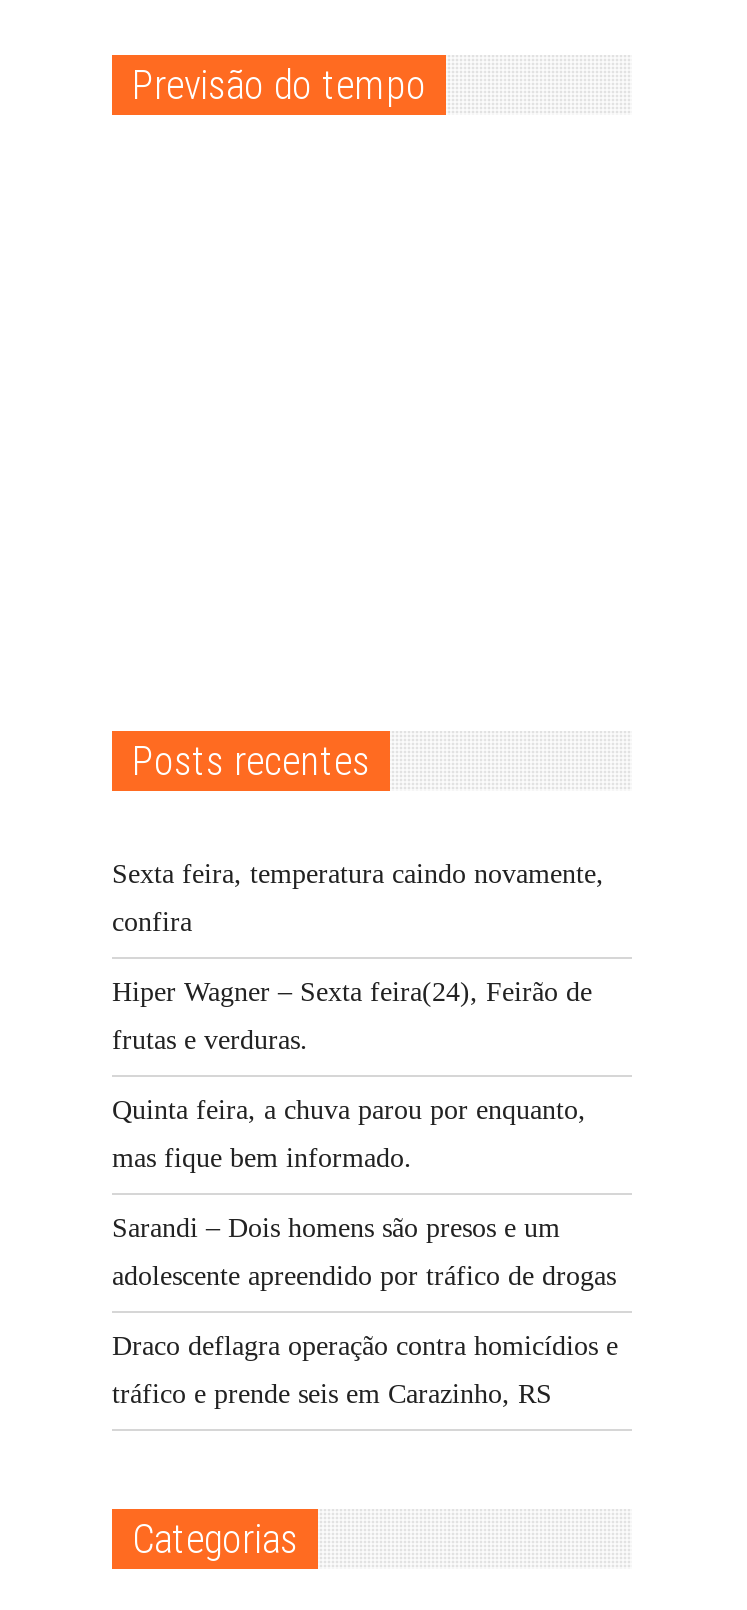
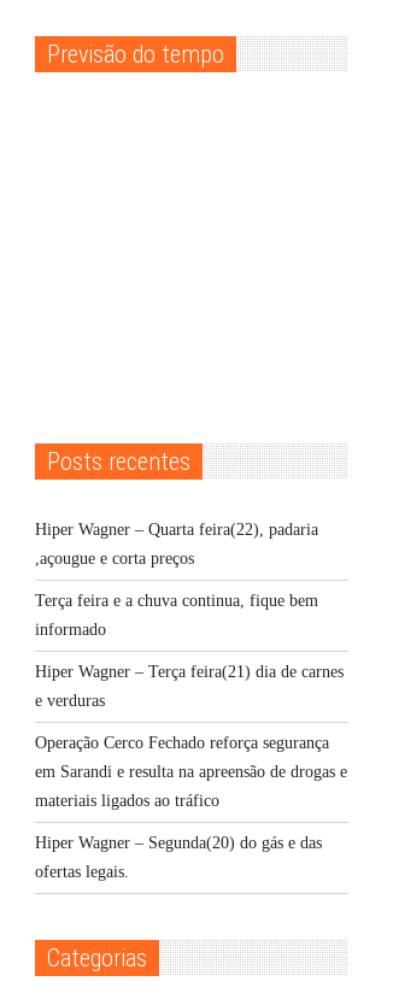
[112,860,618,1410] Sexta feira, temperatura caindo novamente, | confira | Hiper Wagner – Sexta feira(24), Feirão de | frutas e verduras. | Quinta feira, a chuva parou por enquanto, | mas fique bem informado. | Sarandi – Dois homens são presos e um | adolescente apreendido por tráfico de drogas | Draco deflagra operação contra homicídios e | tráfico e prende seis em Carazinho, RS -> [35,520,347,880] Hiper Wagner – Quarta feira(22), padaria | ,açougue e corta preços | Terça feira e a chuva continua, fique bem | informado | Hiper Wagner – Terça feira(21) dia de carnes | e verduras | Operação Cerco Fechado reforça segurança | em Sarandi e resulta na apreensão de drogas e | materiais ligados ao tráfico | Hiper Wagner – Segunda(20) do gás e das | ofertas legais.

